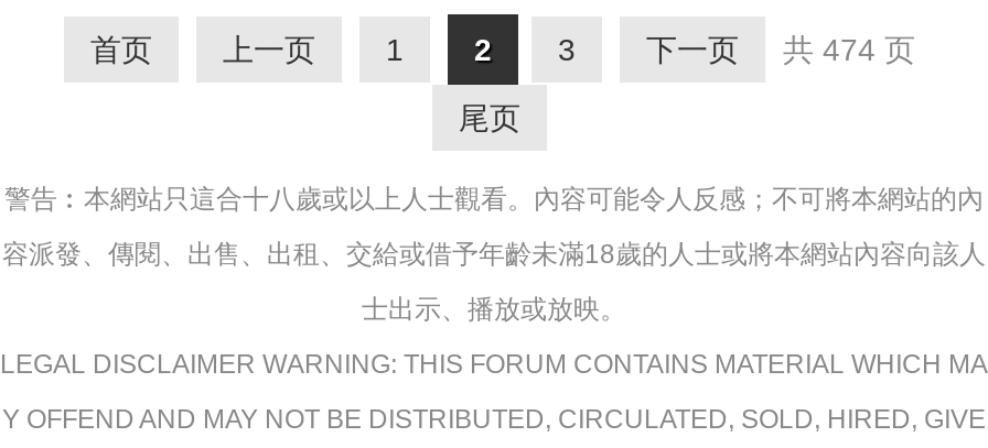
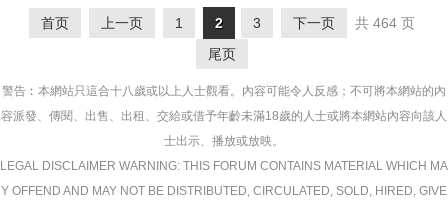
[90,32,924,67] 首页 上一页 1 2 3 下一页 共 474 页 -> [41,15,419,31] 首页 上一页 1 2 3 下一页 共 464 页

